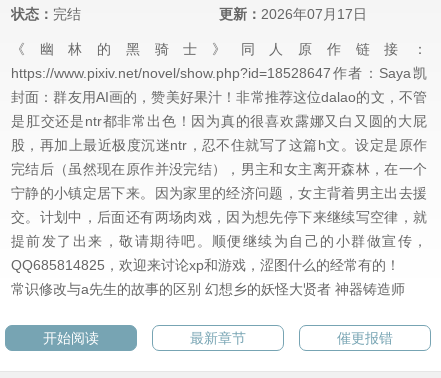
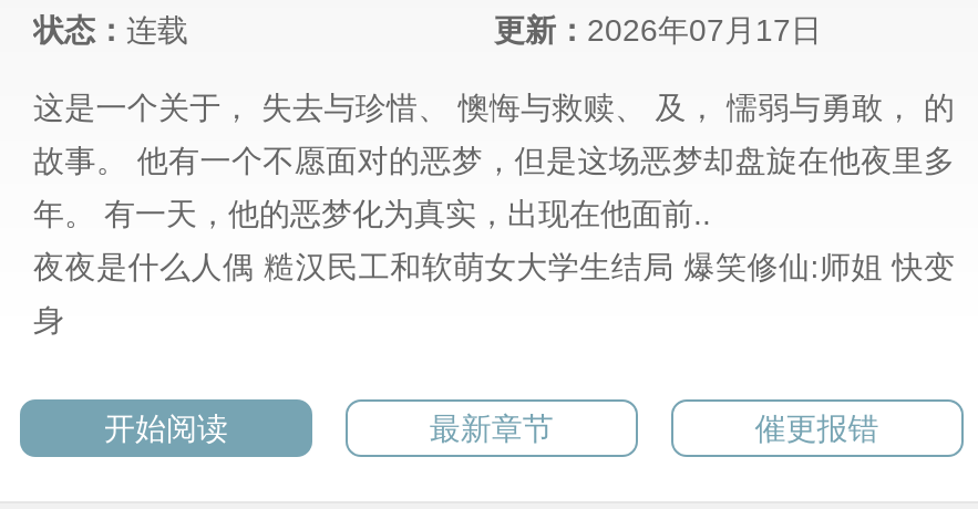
[11,6,81,22] 状态：完结 -> [33,13,188,49] 状态：连载
[11,41,427,297] 《幽林的黑骑士》同人原作链接： | https://www.pixiv.net/novel/show.php?id=18528647作者：Saya凯 | 封面：群友用AI画的，赞美好果汁！非常推荐这位dalao的文，不管 | 是肛交还是ntr都非常出色！因为真的很喜欢露娜又白又圆的大屁 | 股，再加上最近极度沉迷ntr，忍不住就写了这篇h文。设定是原作 | 完结后（虽然现在原作并没完结），男主和女主离开森林，在一个 | 宁静的小镇定居下来。因为家里的经济问题，女主背着男主出去援 | 交。计划中，后面还有两场肉戏，因为想先停下来继续写空律，就 | 提前发了出来，敬请期待吧。顺便继续为自己的小群做宣传， | QQ685814825，欢迎来讨论xp和游戏，涩图什么的经常有的！ | 常识修改与a先生的故事的区别 幻想乡的妖怪大贤者 神器铸造师 -> [33,91,955,339] 这是一个关于， 失去与珍惜、 懊悔与救赎、 及， 懦弱与勇敢， 的 | 故事。 他有一个不愿面对的恶梦，但是这场恶梦却盘旋在他夜里多 | 年。 有一天，他的恶梦化为真实，出现在他面前.. | 夜夜是什么人偶 糙汉民工和软萌女大学生结局 爆笑修仙:师姐 快变 | 身

